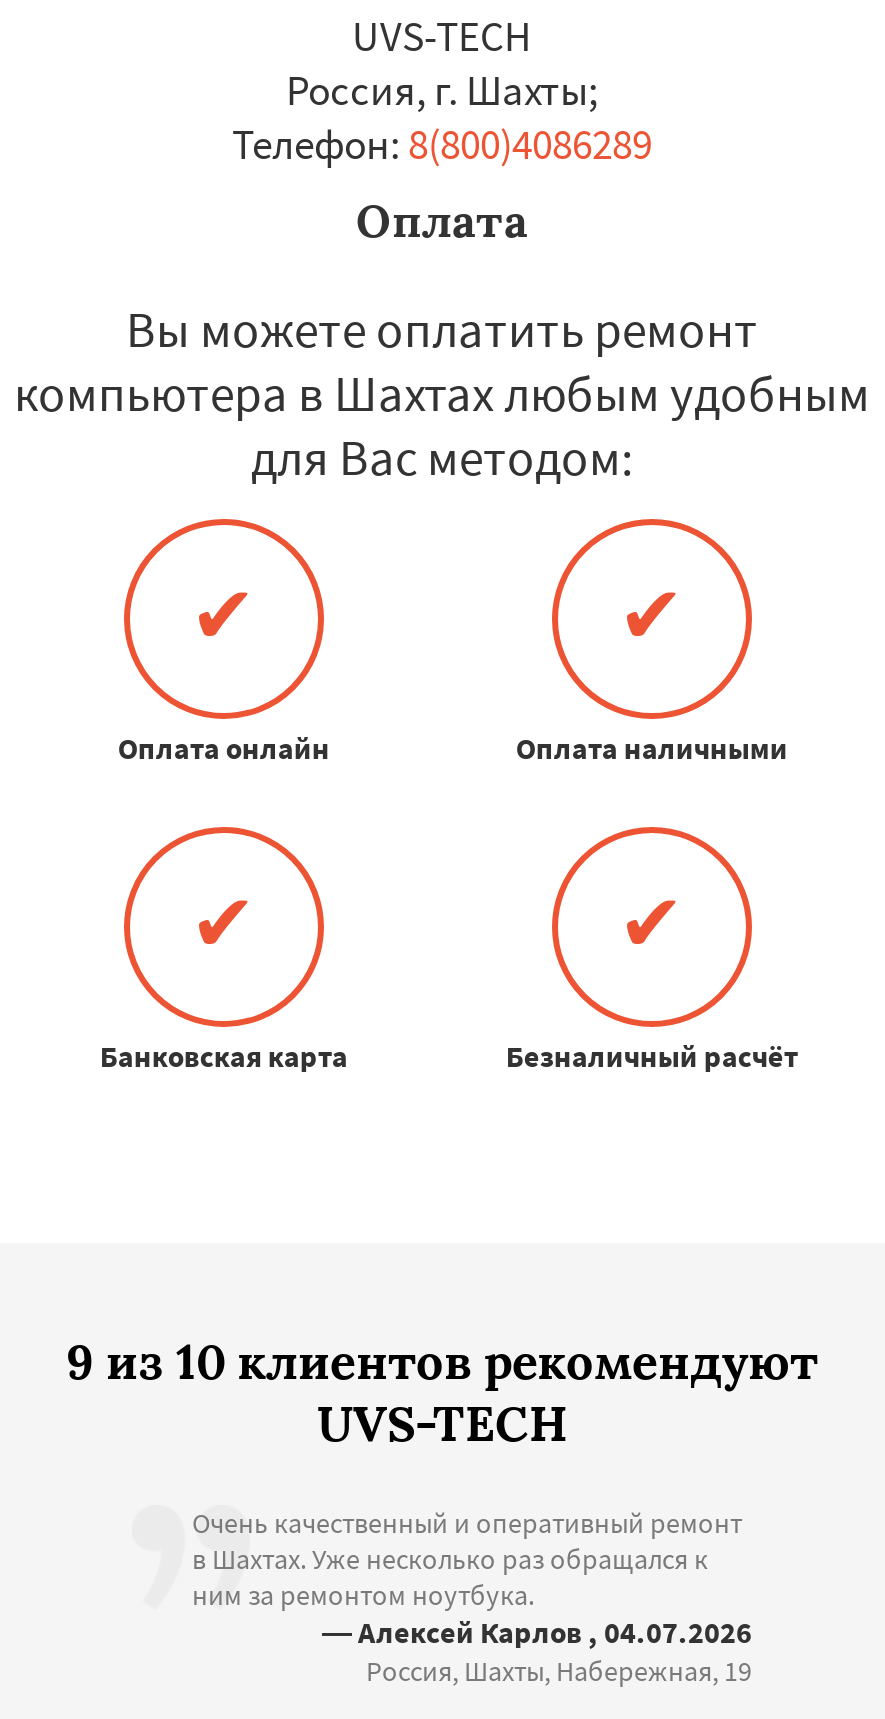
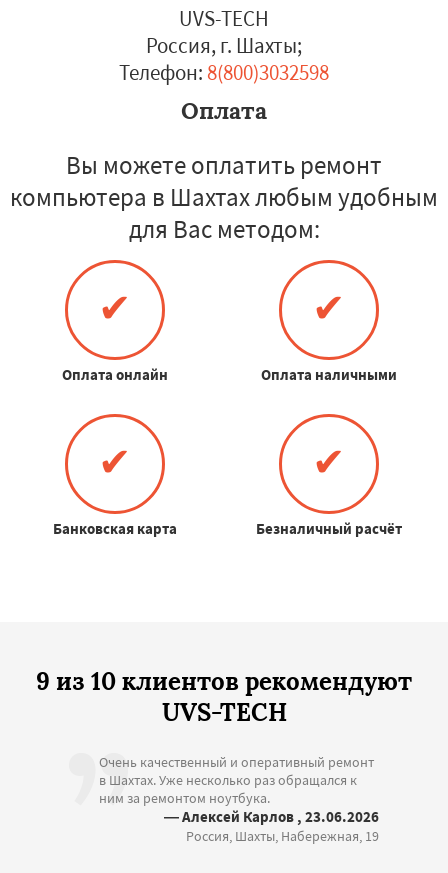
[232,117,652,171] Телефон: 8(800)4086289 -> [119,59,329,86] Телефон: 8(800)3032598
[322,1613,752,1651] — Алексей Карлов , 04.07.2026 -> [164,807,379,826] — Алексей Карлов , 23.06.2026

